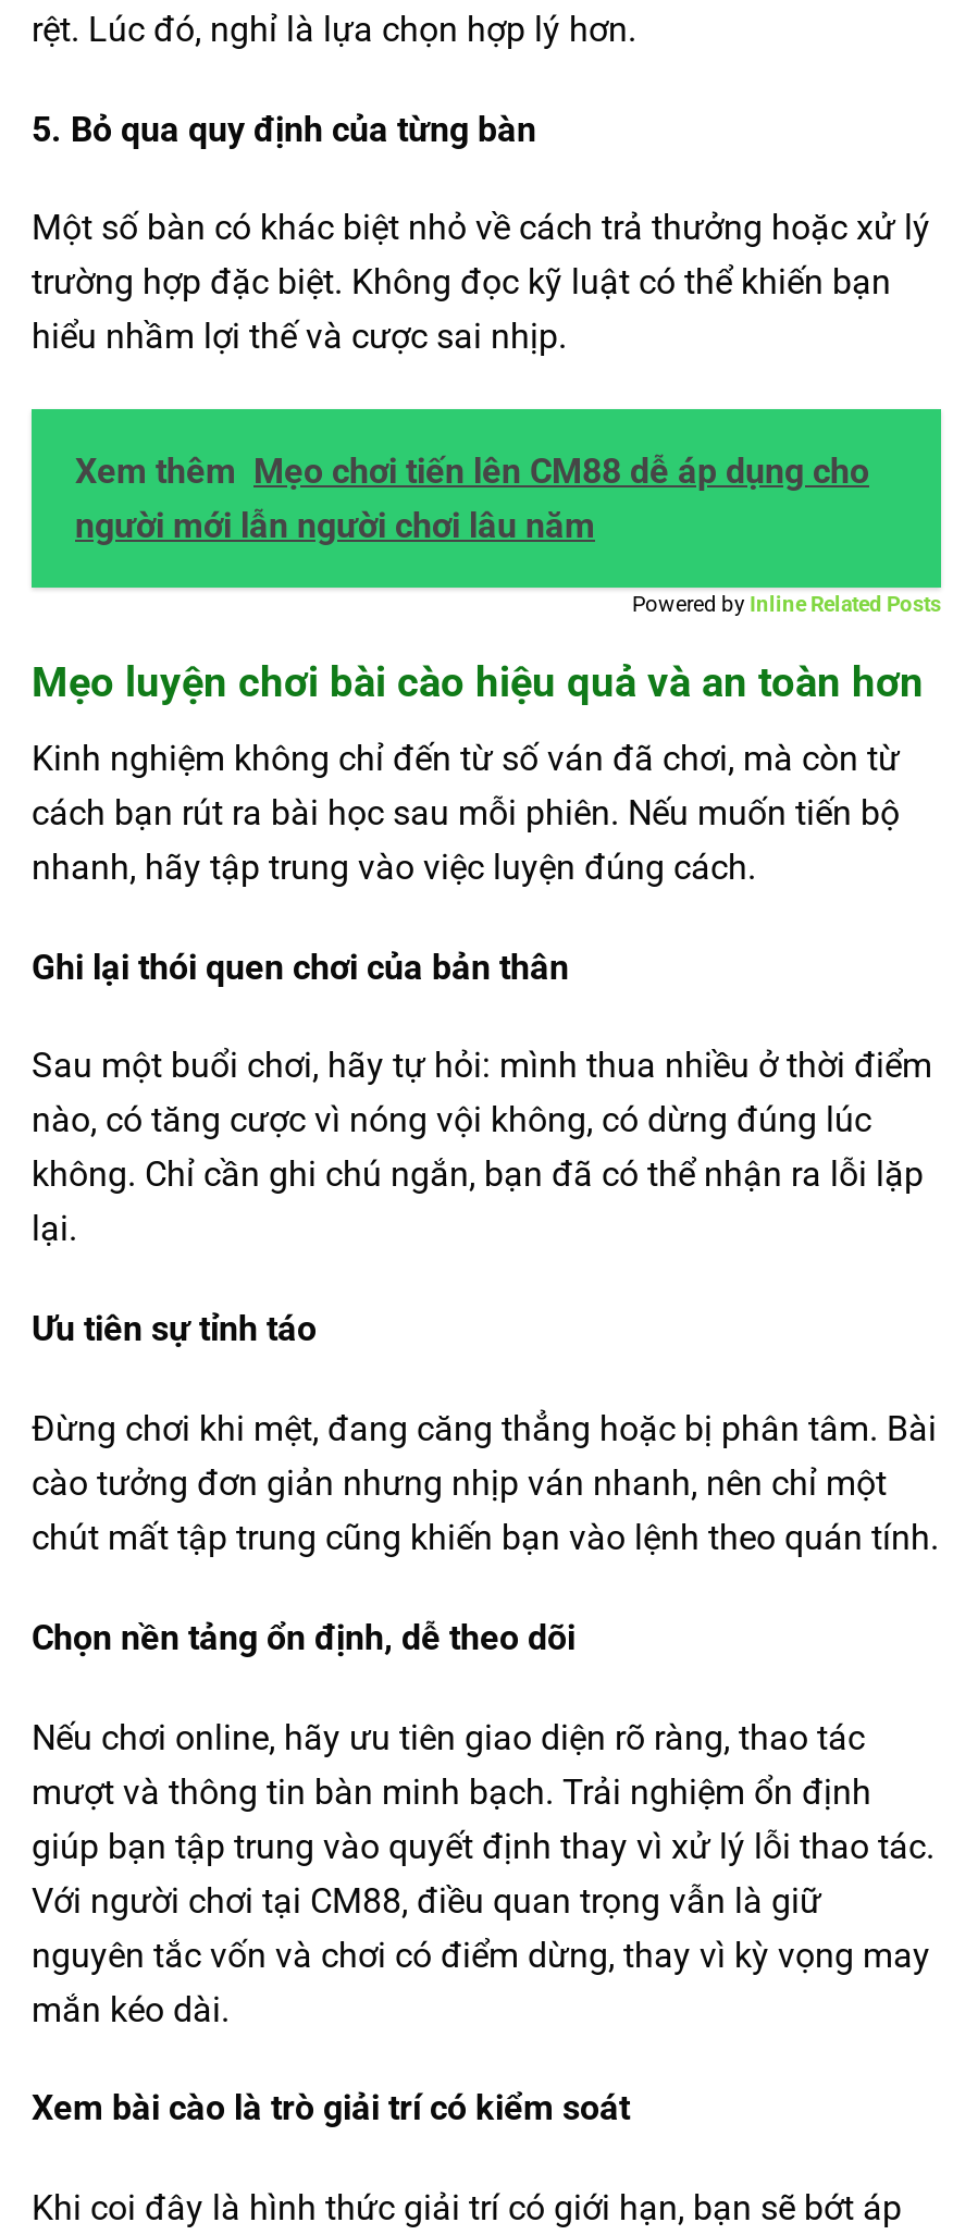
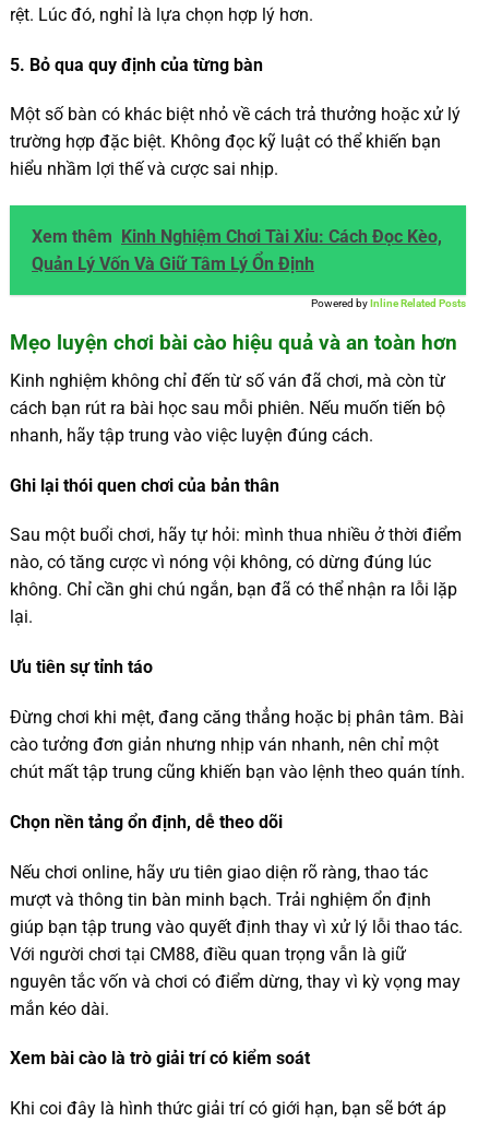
[75,451,869,547] Xem thêm Mẹo chơi tiến lên CM88 dễ áp dụng cho | người mới lẫn người chơi lâu năm -> [32,226,442,274] Xem thêm Kinh Nghiệm Chơi Tài Xỉu: Cách Đọc Kèo, | Quản Lý Vốn Và Giữ Tâm Lý Ổn Định

